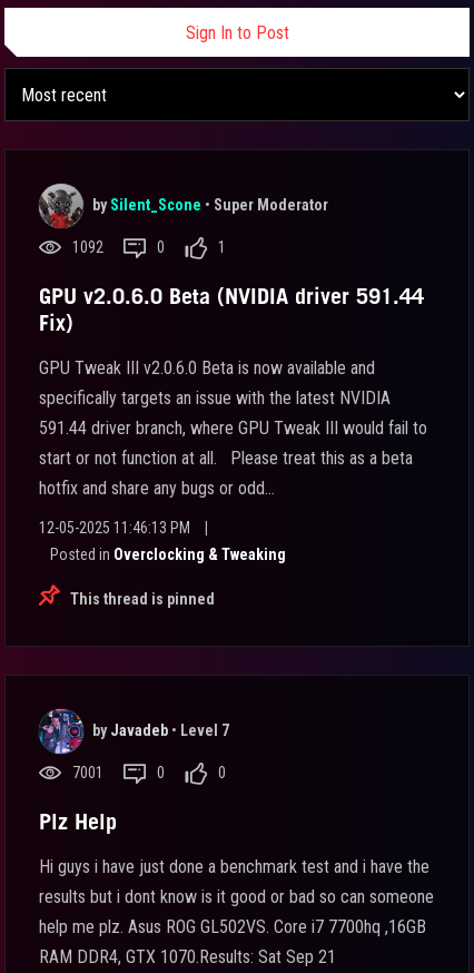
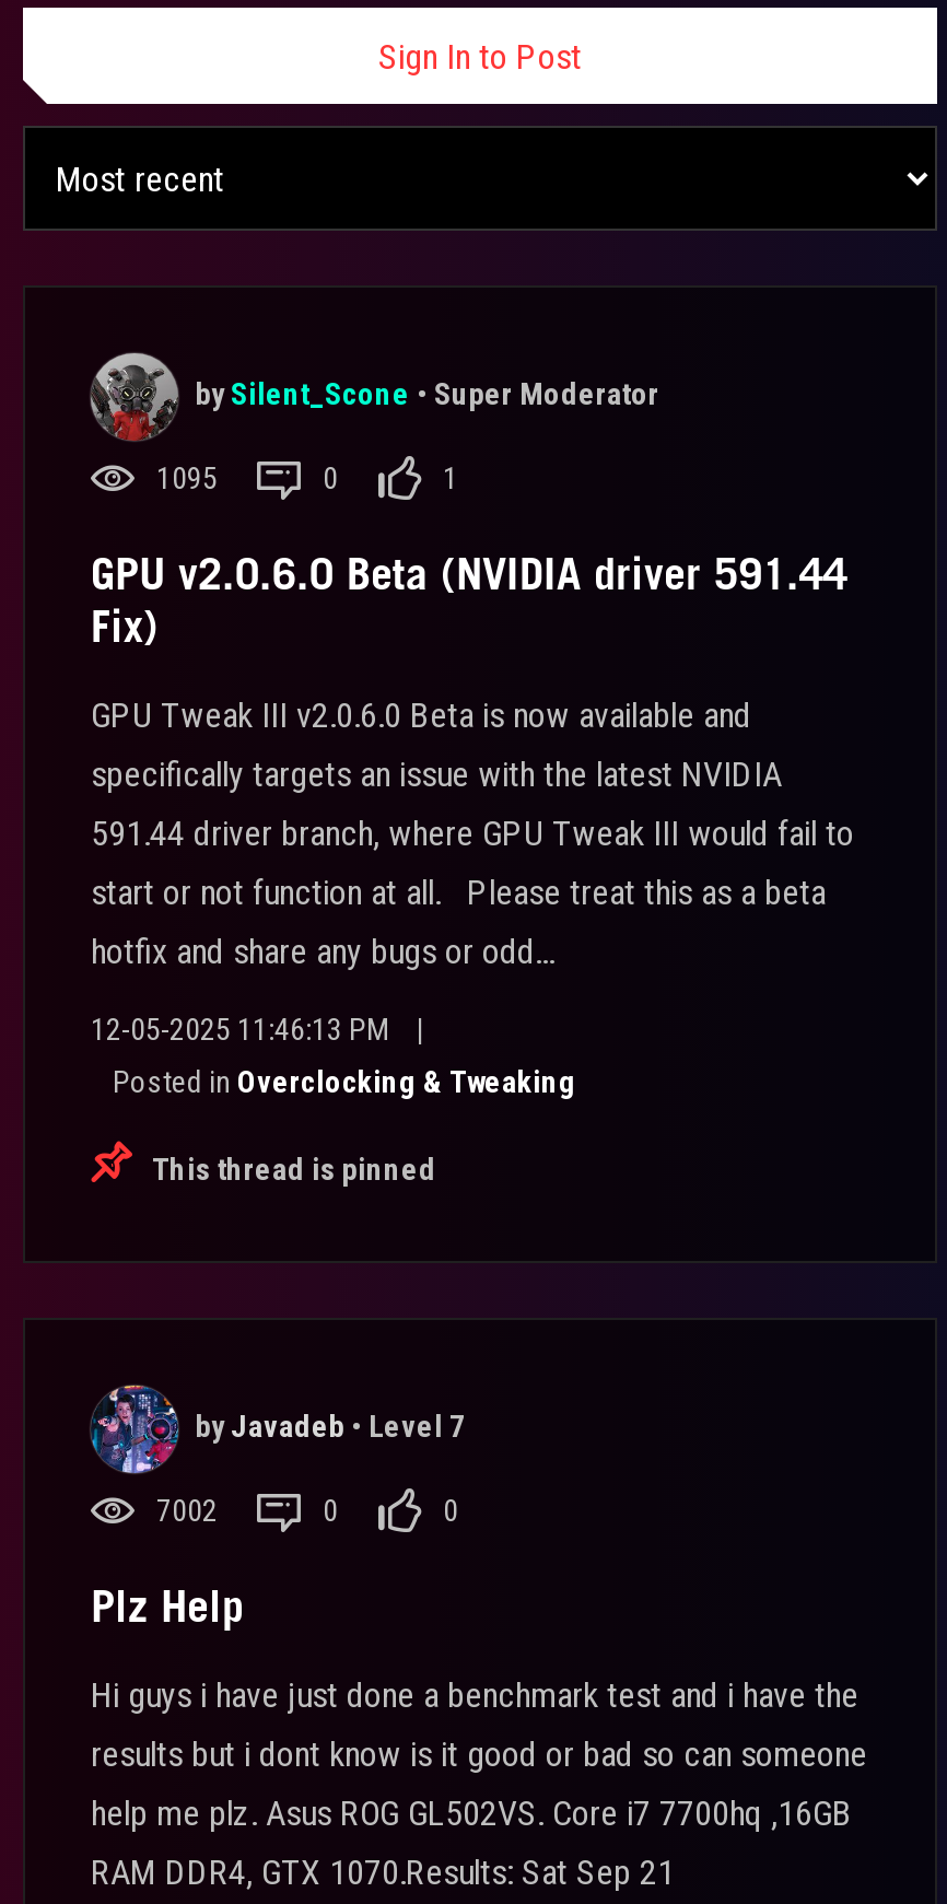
[72,238,103,256] 1092 -> [156,460,218,495] 1095
[72,764,103,782] 7001 -> [156,1493,218,1528] 7002

